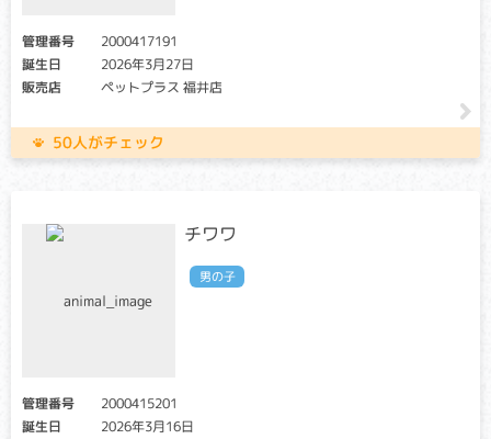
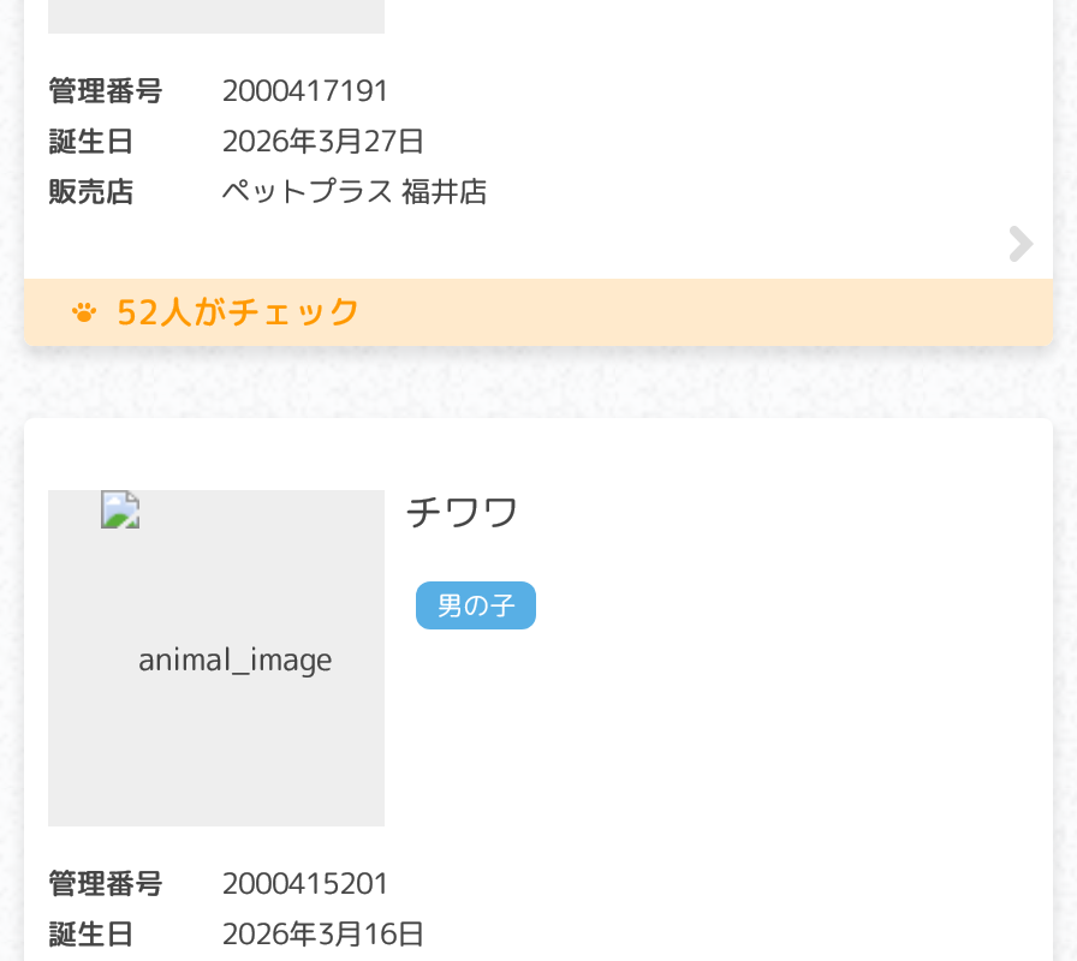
[53,131,165,152] 50人がチェック -> [116,288,361,333] 52人がチェック

